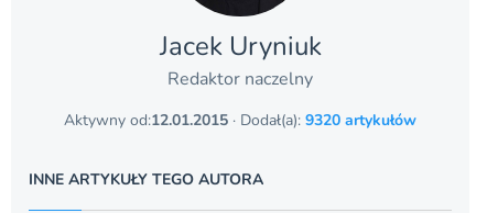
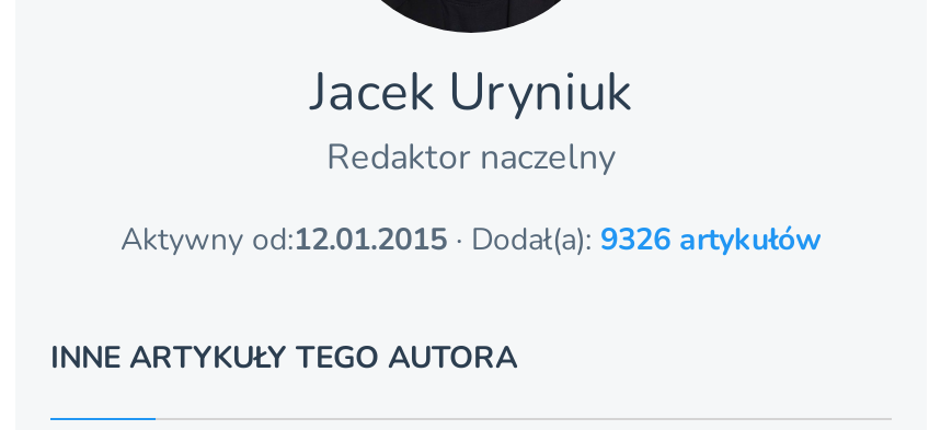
[64,110,416,131] Aktywny od:12.01.2015 · Dodał(a): 9320 artykułów -> [121,219,822,260] Aktywny od:12.01.2015 · Dodał(a): 9326 artykułów

